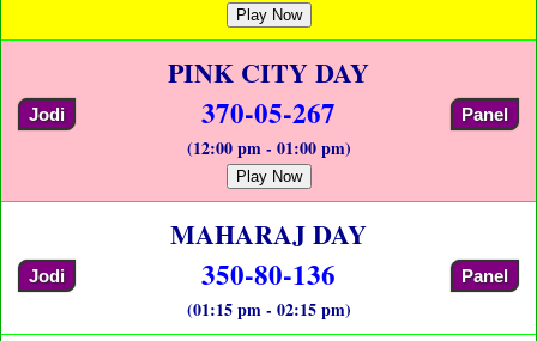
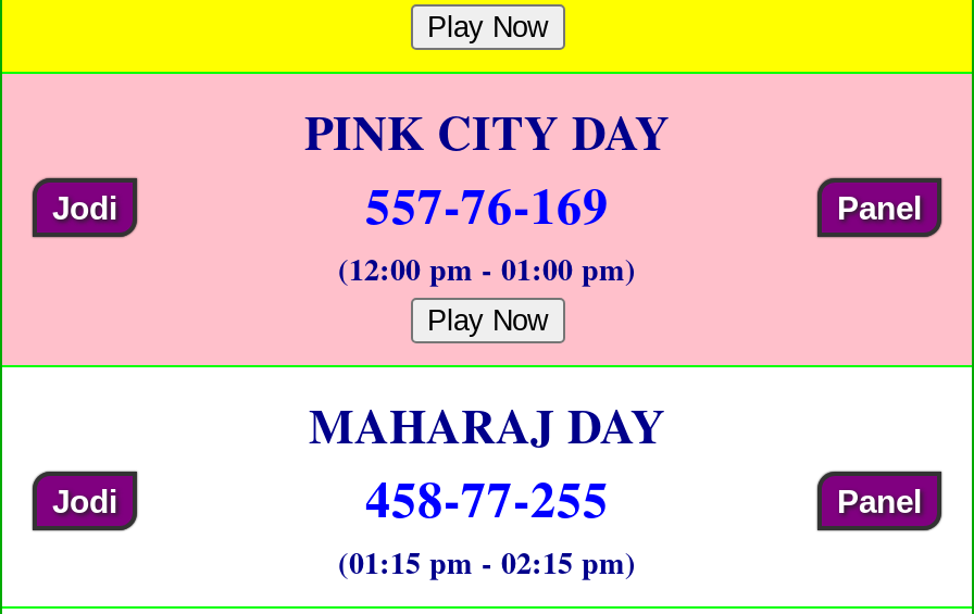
[201,92,336,133] 370-05-267 -> [365,167,609,241] 557-76-169
[201,253,336,294] 350-80-136 -> [365,460,609,534] 458-77-255

